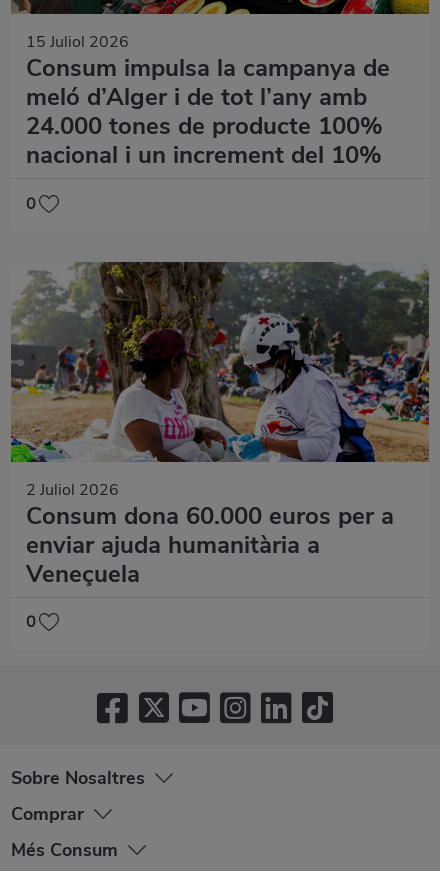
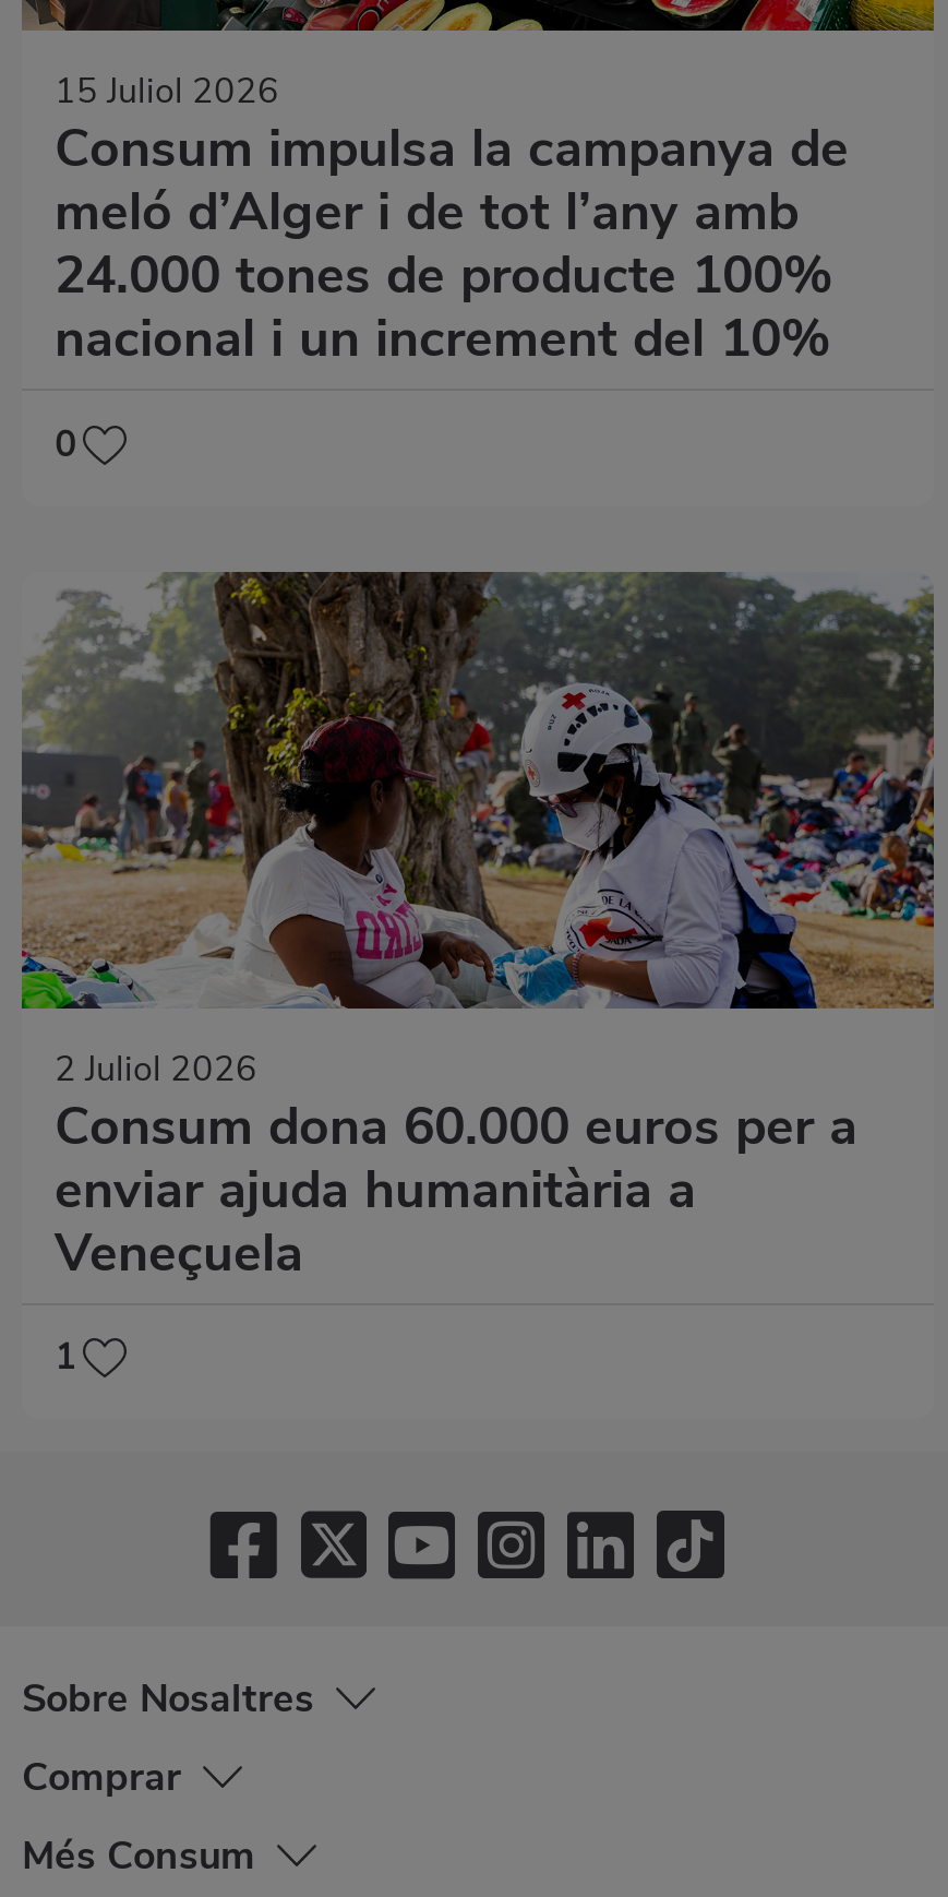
[26,611,36,633] 0 -> [55,1335,76,1383] 1

